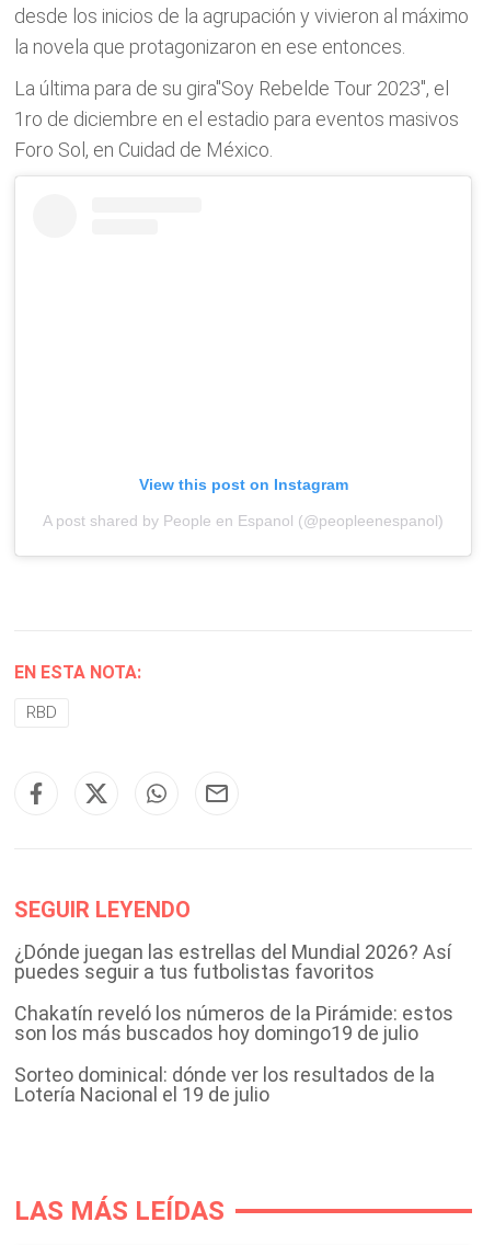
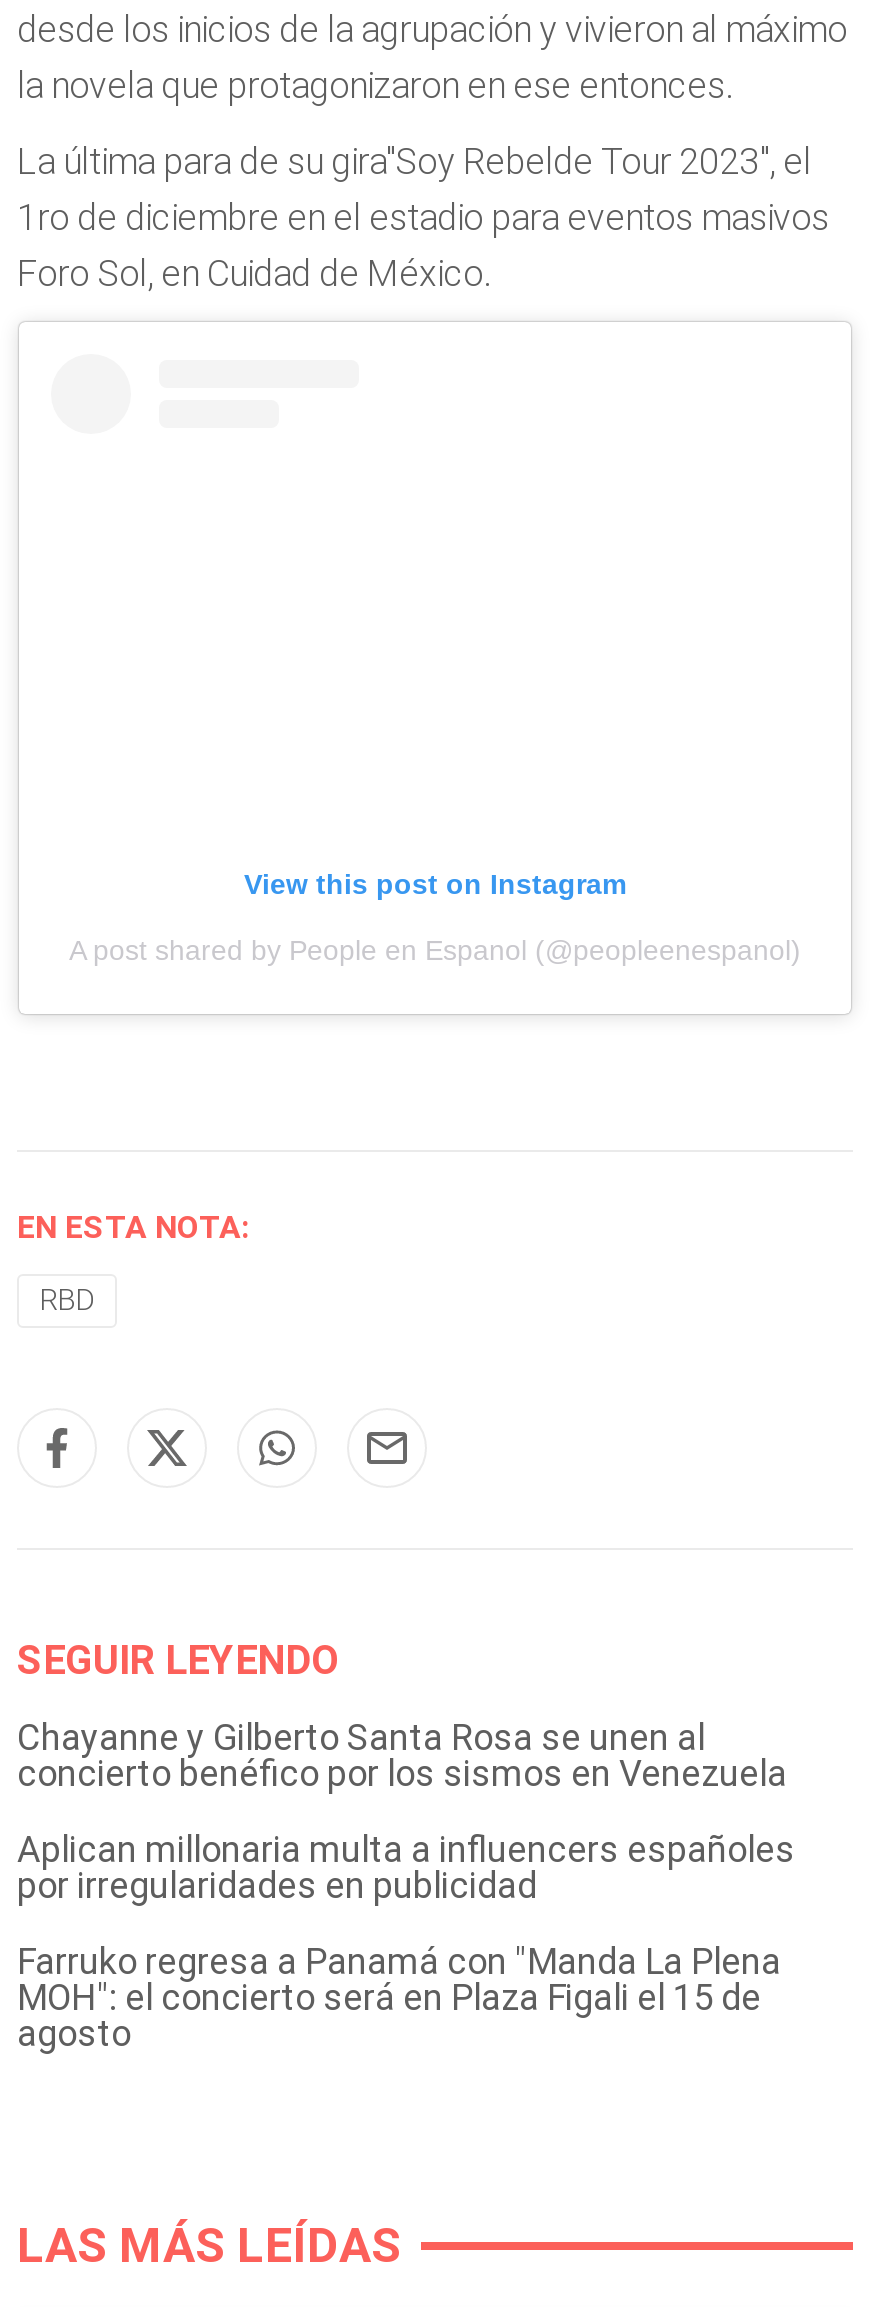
[14,940,451,983] ¿Dónde juegan las estrellas del Mundial 2026? Así | puedes seguir a tus futbolistas favoritos -> [17,1716,787,1794] Chayanne y Gilberto Santa Rosa se unen al | concierto benéfico por los sismos en Venezuela
[14,1002,453,1044] Chakatín reveló los números de la Pirámide: estos | son los más buscados hoy domingo19 de julio -> [17,1828,795,1906] Aplican millonaria multa a influencers españoles | por irregularidades en publicidad
[14,1063,435,1106] Sorteo dominical: dónde ver los resultados de la | Lotería Nacional el 19 de julio -> [17,1940,781,2054] Farruko regresa a Panamá con "Manda La Plena | MOH": el concierto será en Plaza Figali el 15 de | agosto

